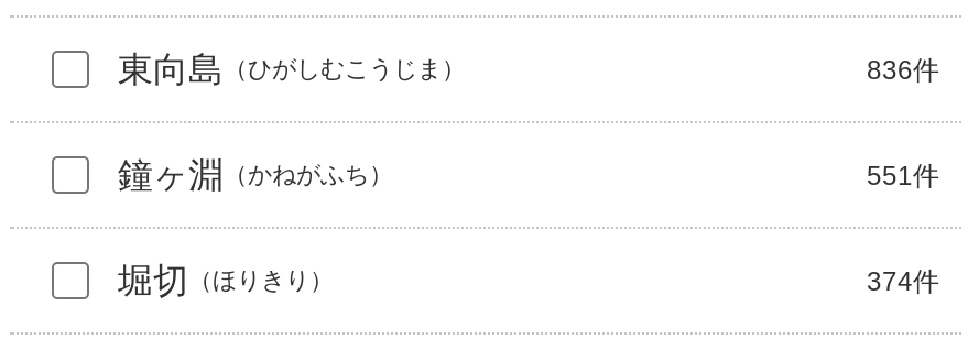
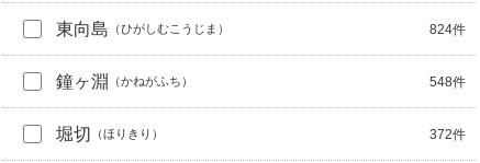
[867,54,939,85] 836件 -> [429,21,466,37] 824件
[867,160,939,190] 551件 -> [429,74,466,89] 548件
[867,265,939,296] 374件 -> [429,126,466,142] 372件

